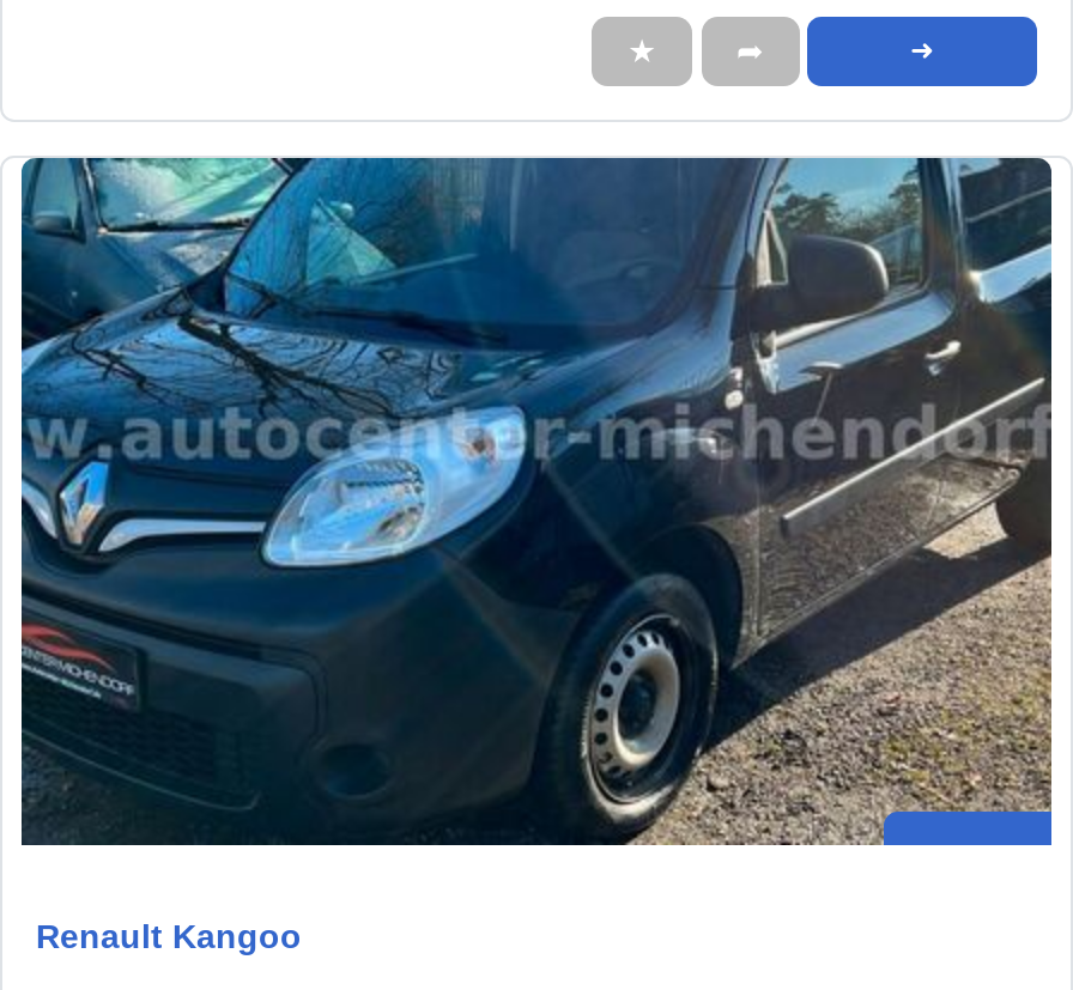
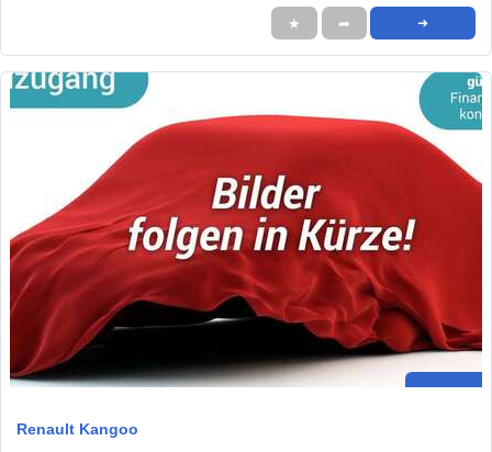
[19,154,1054,849] [image] -> [9,71,483,387] [image]

